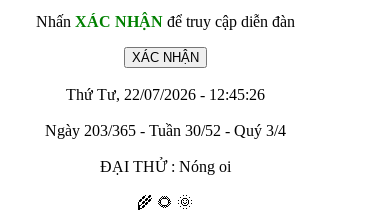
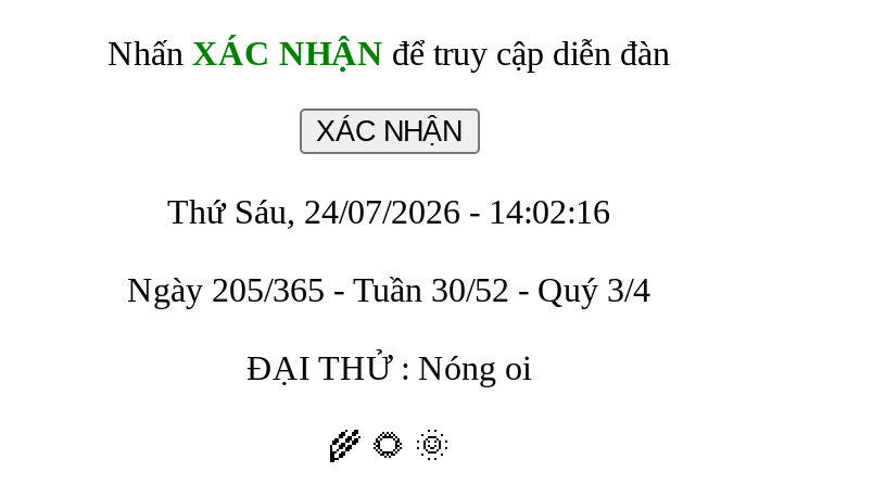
[65,86,264,103] Thứ Tư, 22/07/2026 - 12:45:26 -> [167,193,610,230] Thứ Sáu, 24/07/2026 - 14:02:16
[44,122,285,139] Ngày 203/365 - Tuần 30/52 - Quý 3/4 -> [127,271,650,308] Ngày 205/365 - Tuần 30/52 - Quý 3/4

